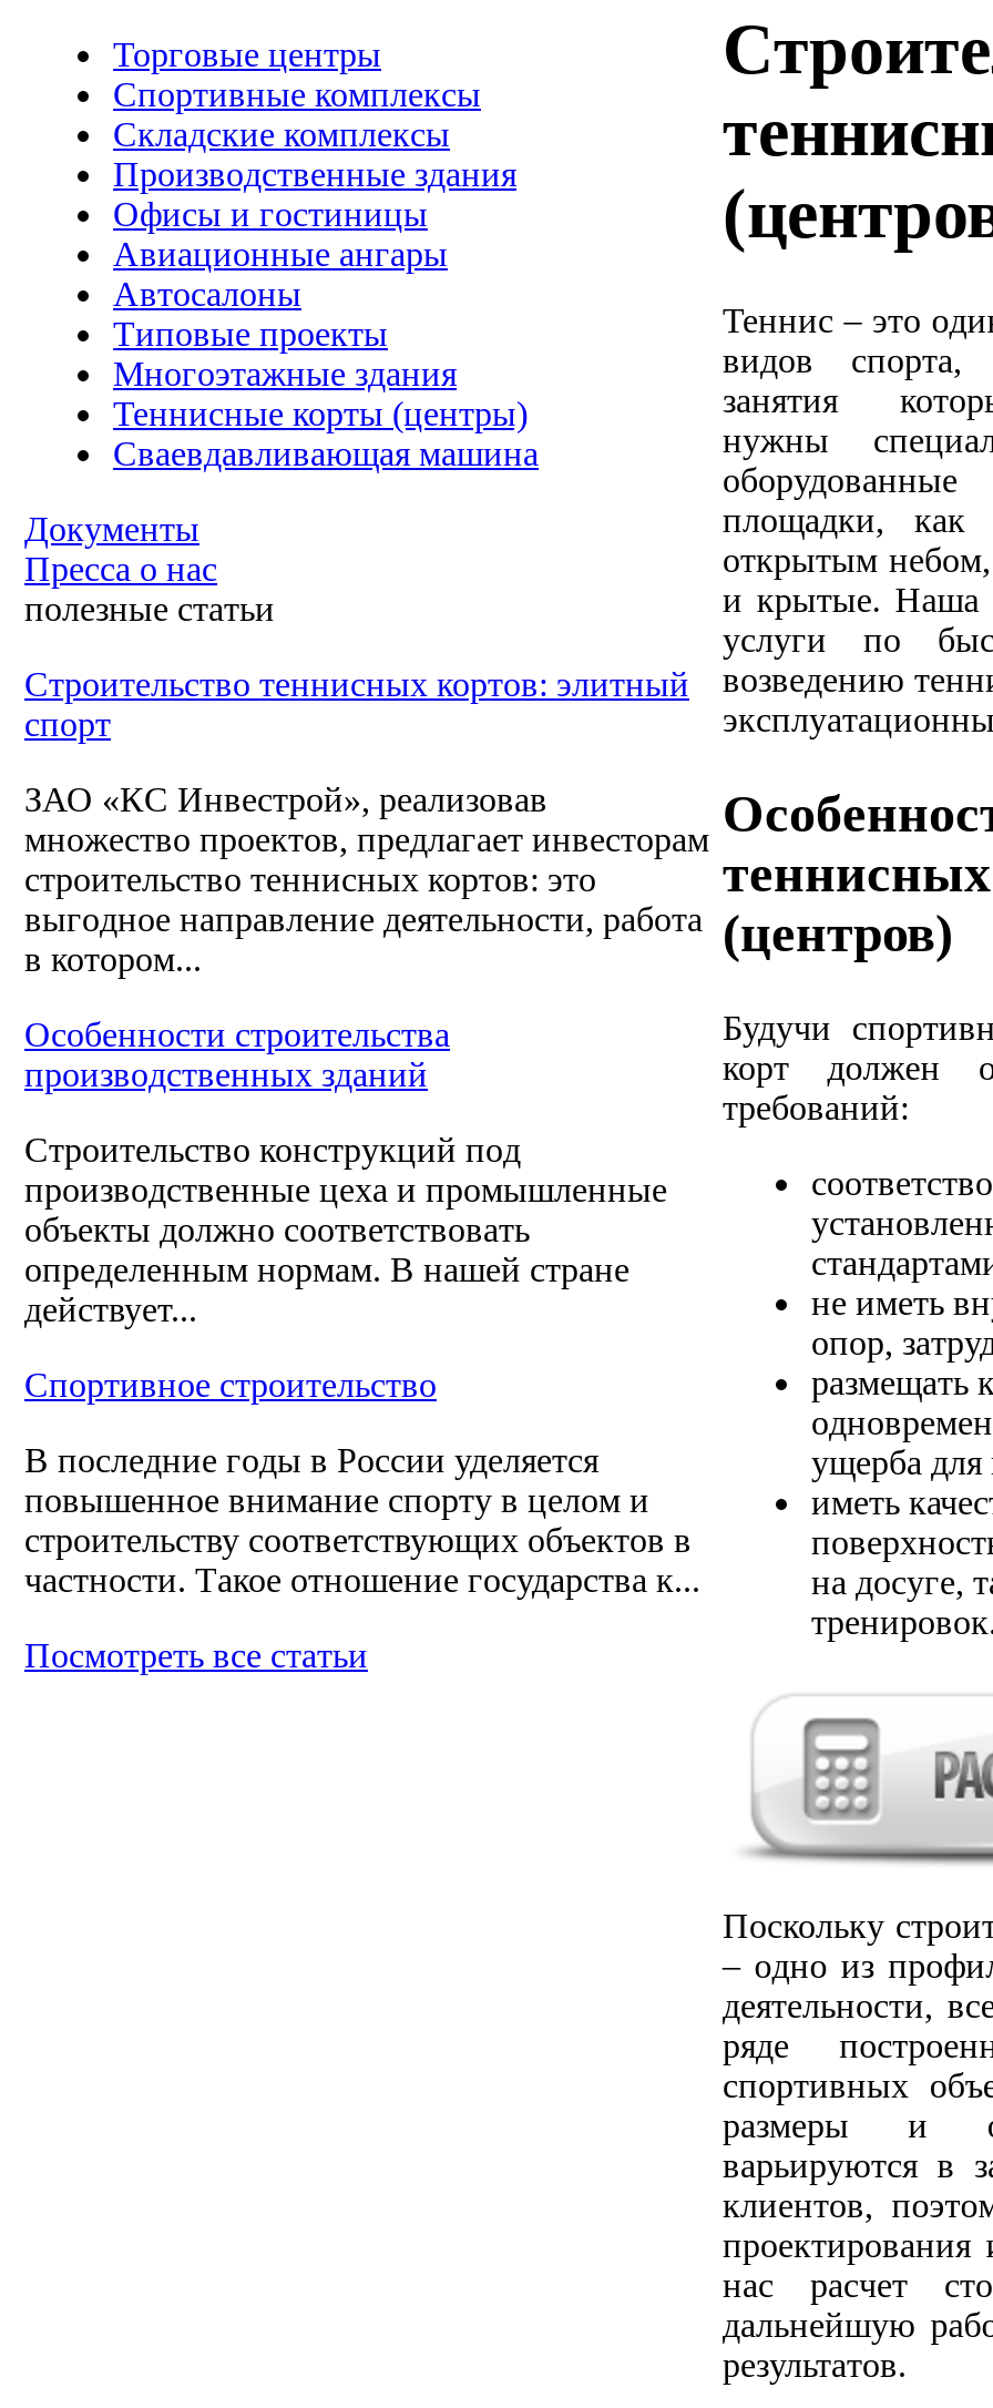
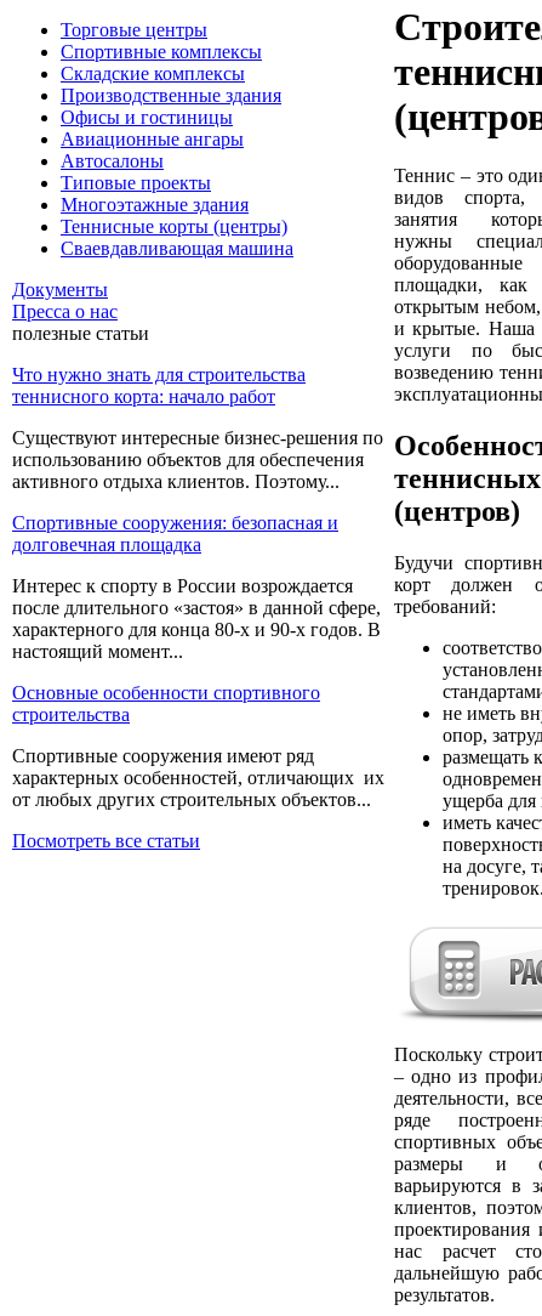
[24,666,689,743] Строительство теннисных кортов: элитный | спорт -> [12,365,306,407] Что нужно знать для строительства | теннисного корта: начало работ
[24,781,709,978] ЗАО «КС Инвестрой», реализовав | множество проектов, предлагает инвесторам | строительство теннисных кортов: это | выгодное направление деятельности, работа | в котором... -> [12,428,383,492] Существуют интересные бизнес-решения по | использованию объектов для обеспечения | активного отдыха клиентов. Поэтому...
[24,1016,450,1094] Особенности строительства | производственных зданий -> [12,513,338,555] Спортивные сооружения: безопасная и | долговечная площадка
[24,1131,667,1329] Строительство конструкций под | производственные цеха и промышленные | объекты должно соответствовать | определенным нормам. В нашей стране | действует... -> [12,576,381,662] Интерес к спорту в России возрождается | после длительного «застоя» в данной сфере, | характерного для конца 80-х и 90-х годов. В | настоящий момент...
[24,1367,437,1404] Спортивное строительство -> [12,683,320,725] Основные особенности спортивного | строительства
[24,1442,700,1599] В последние годы в России уделяется | повышенное внимание спорту в целом и | строительству соответствующих объектов в | частности. Такое отношение государства к... -> [12,746,384,810] Спортивные сооружения имеют ряд | характерных особенностей, отличающих их | от любых других строительных объектов...
moved [24,1637,368,1675] -> [12,831,200,851]: Посмотреть все статьи

